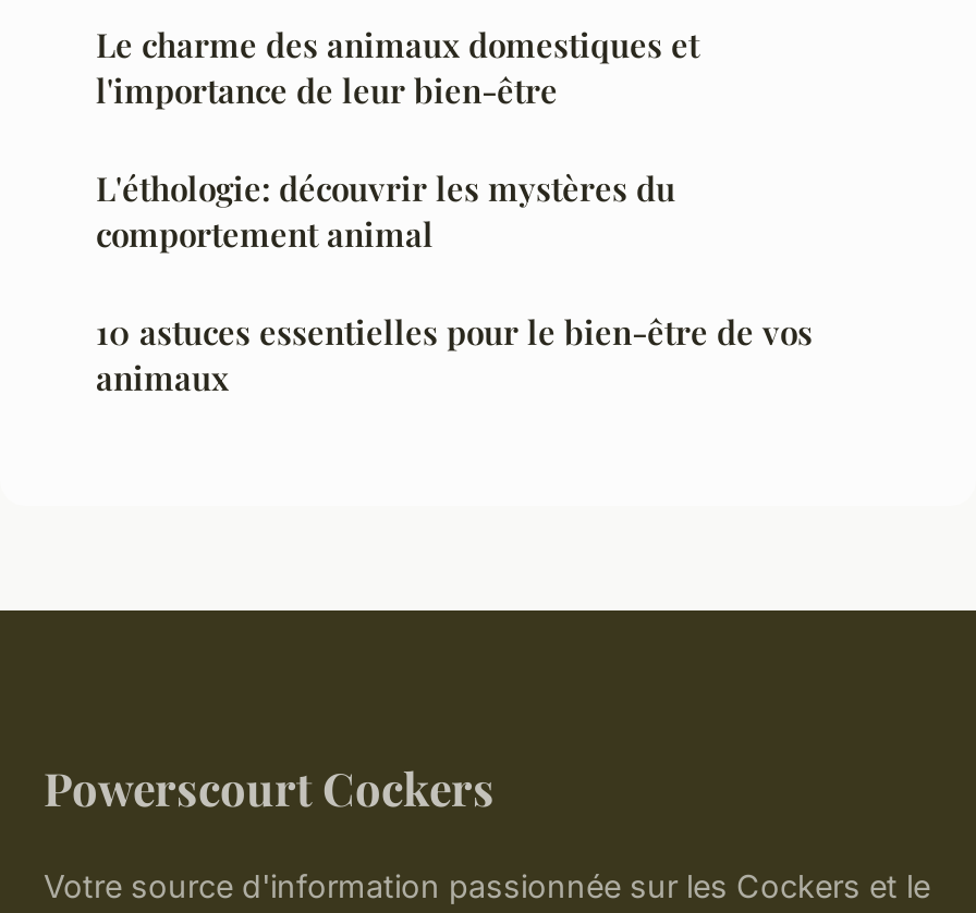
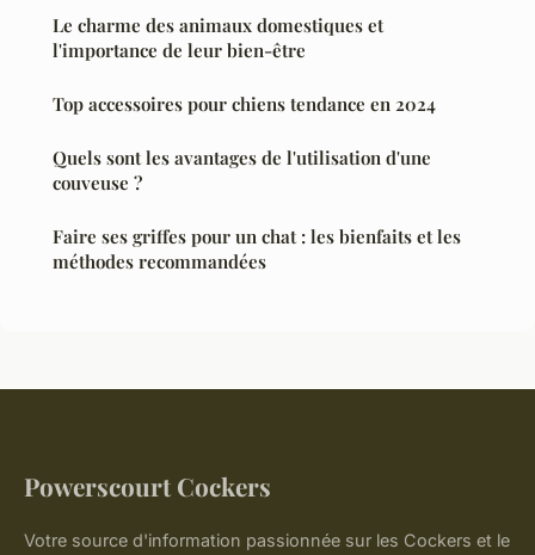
[96,167,813,400] L'éthologie: découvrir les mystères du | comportement animal | 10 astuces essentielles pour le bien-être de vos | animaux -> [53,92,461,274] Top accessoires pour chiens tendance en 2024 | Quels sont les avantages de l'utilisation d'une | couveuse ? | Faire ses griffes pour un chat : les bienfaits et les | méthodes recommandées

